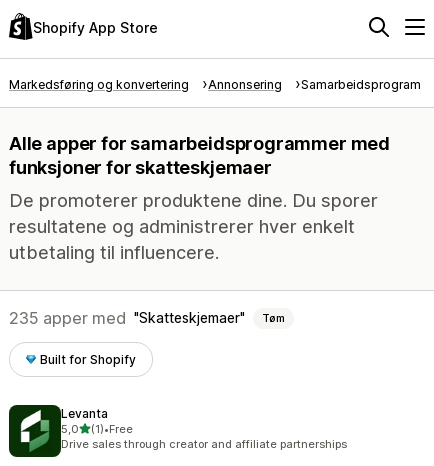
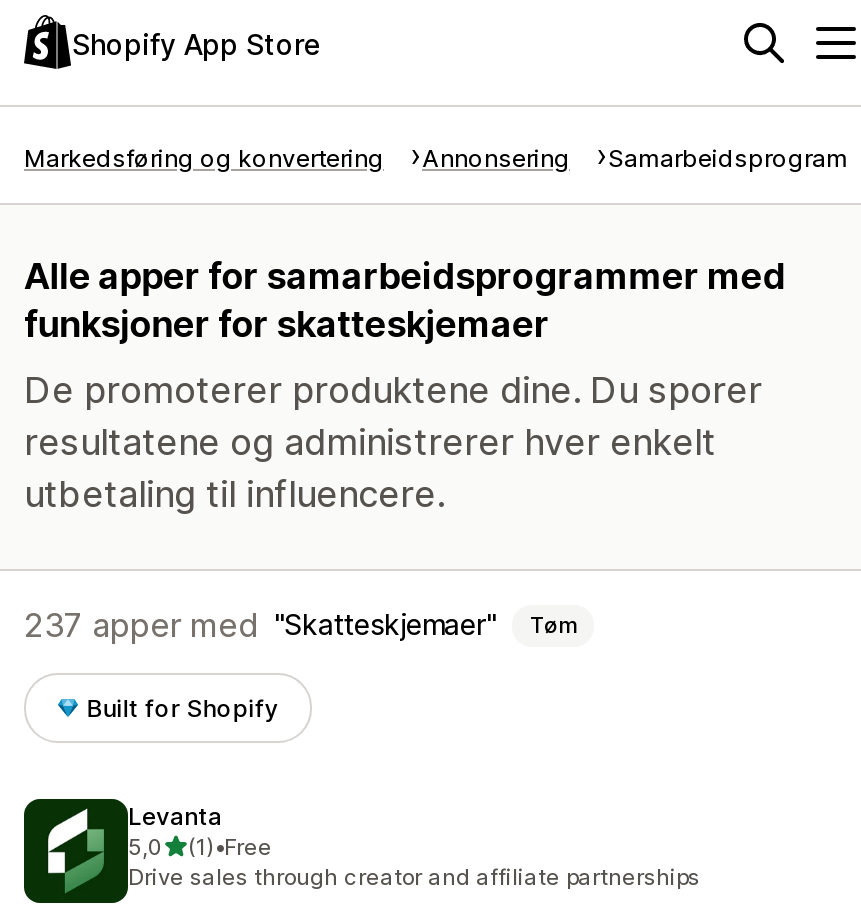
[9,308,285,328] 235 apper med Skatteskjemaer Tøm -> [24,605,576,645] 237 apper med Skatteskjemaer Tøm

